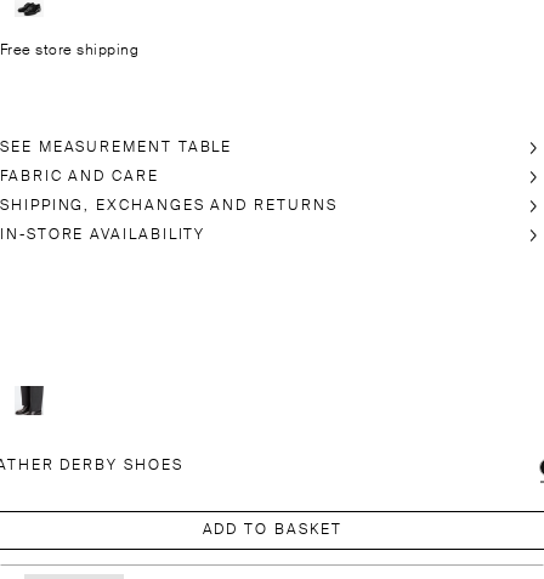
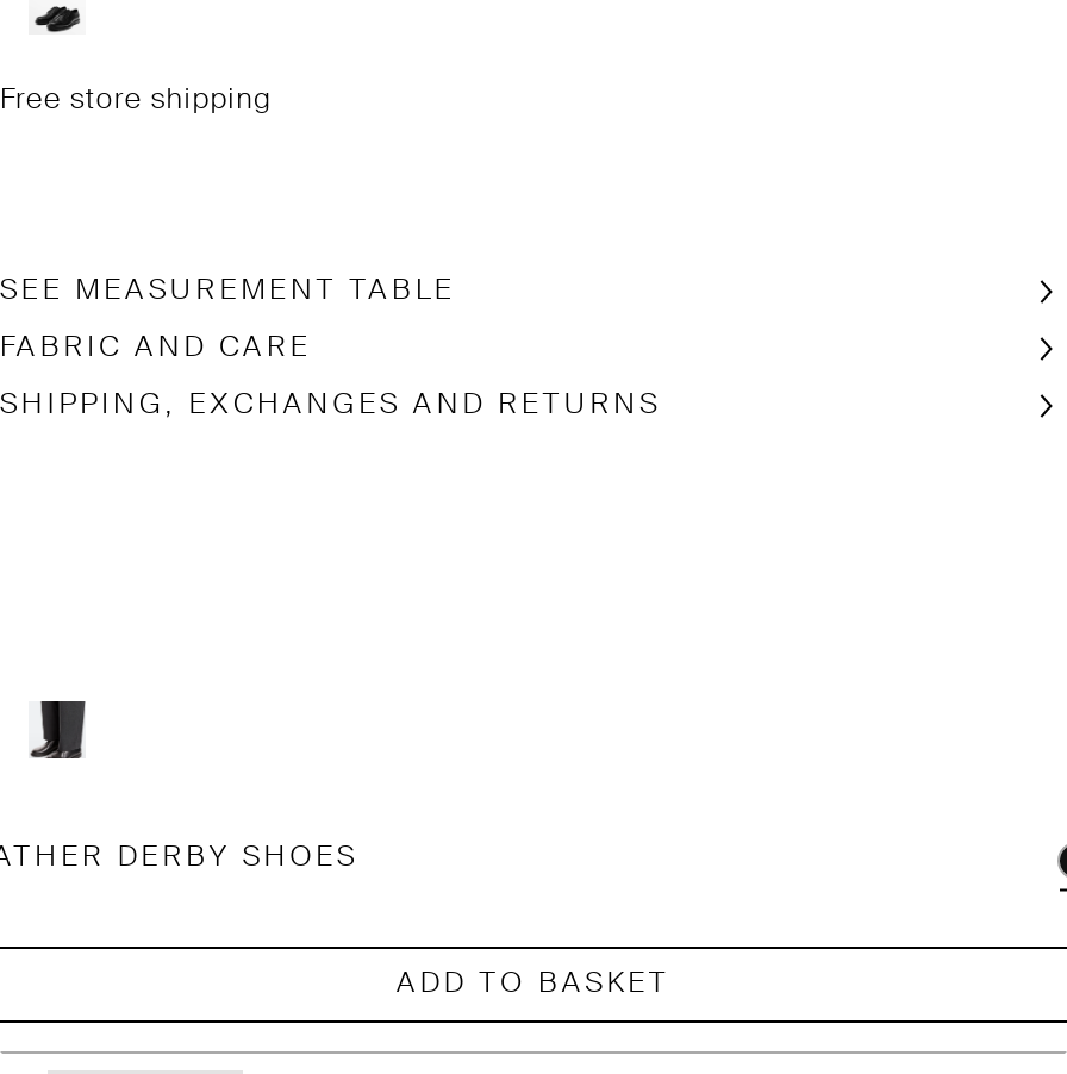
[0,228,206,243] IN-STORE AVAILABILITY -> none

